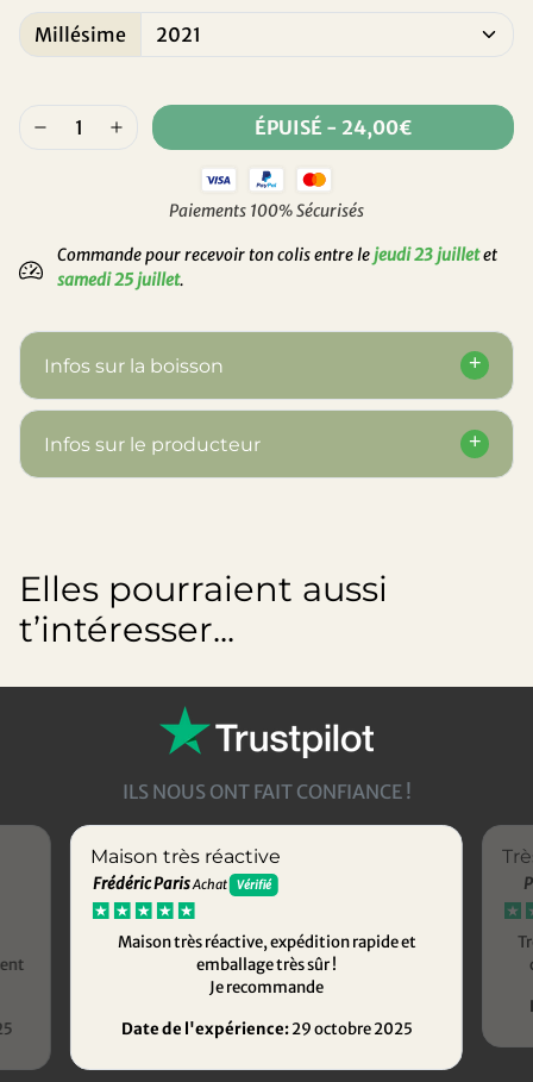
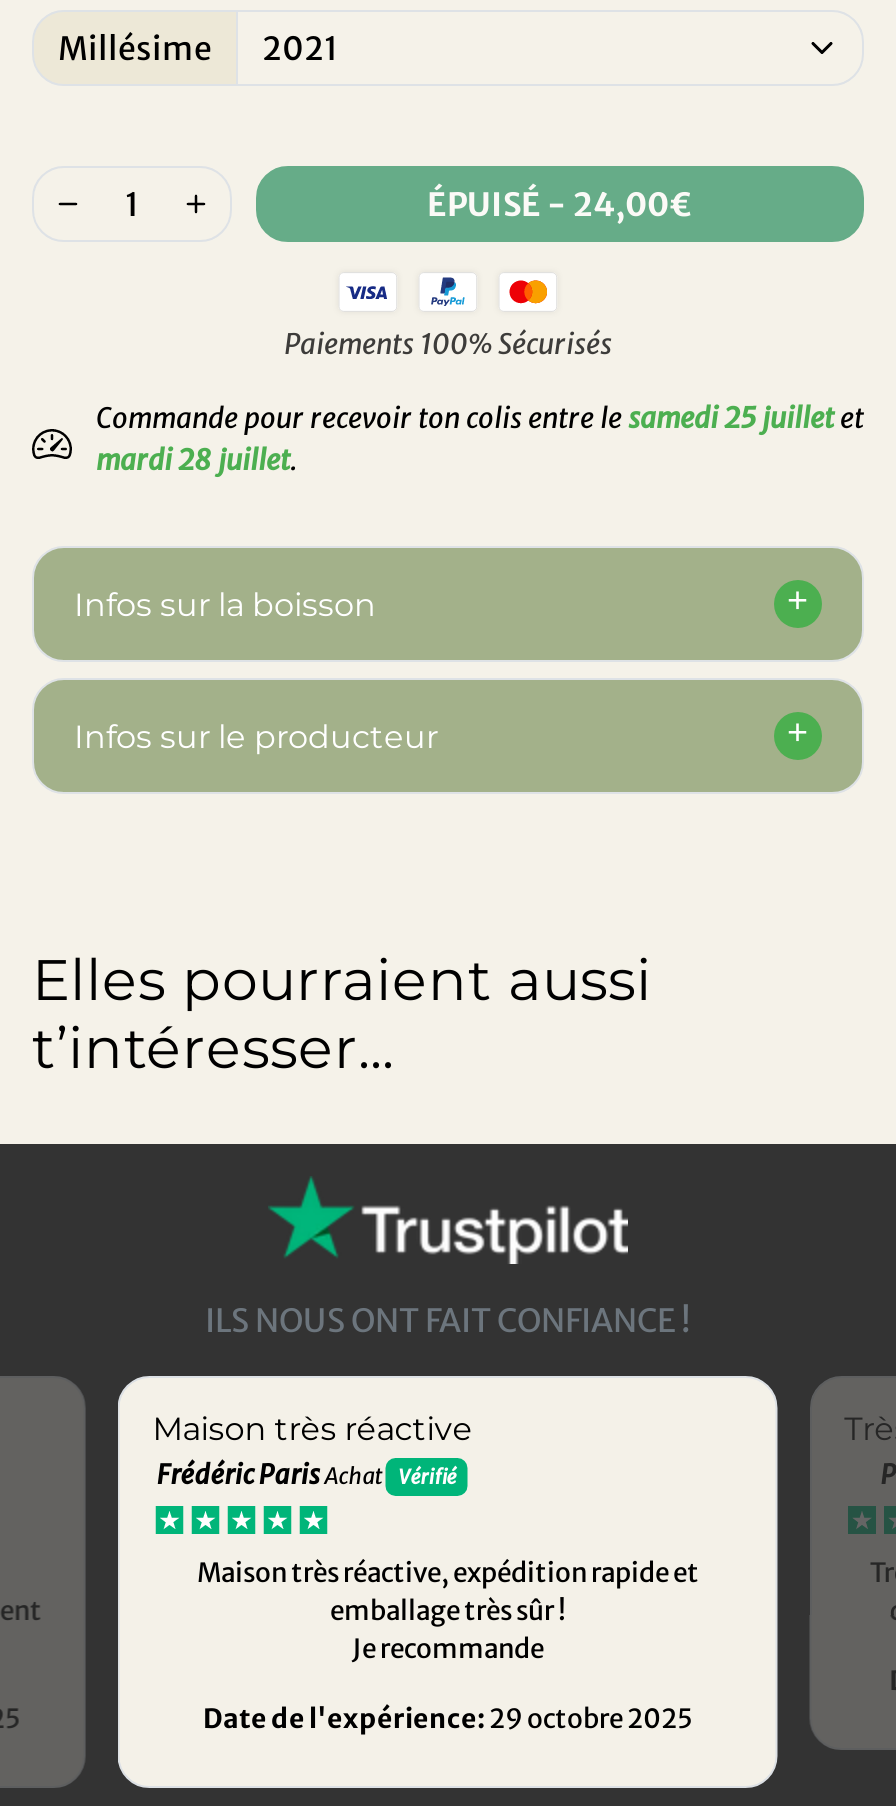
[57,244,497,266] Commande pour recevoir ton colis entre le jeudi 23 juilletet -> [96,401,864,437] Commande pour recevoir ton colis entre le samedi 25 juilletet
[57,269,184,291] samedi 25 juillet. -> [96,443,298,479] mardi 28 juillet.

